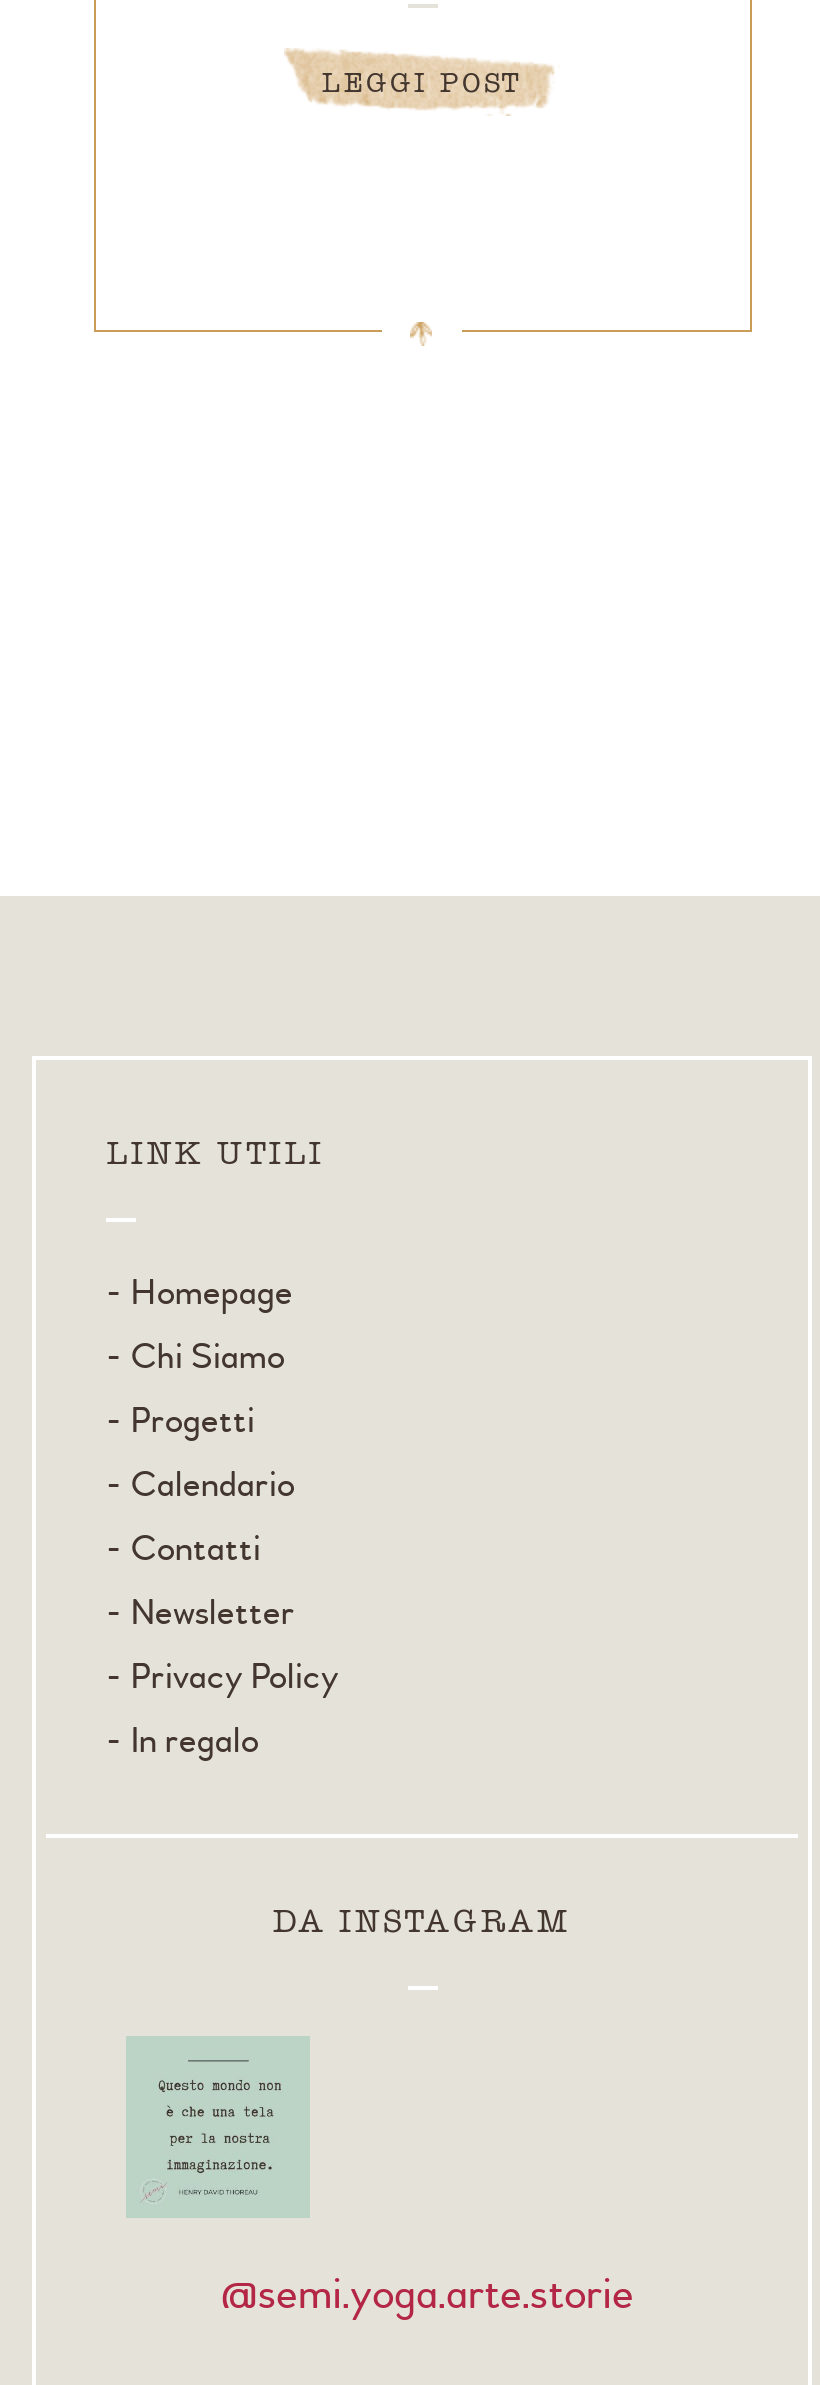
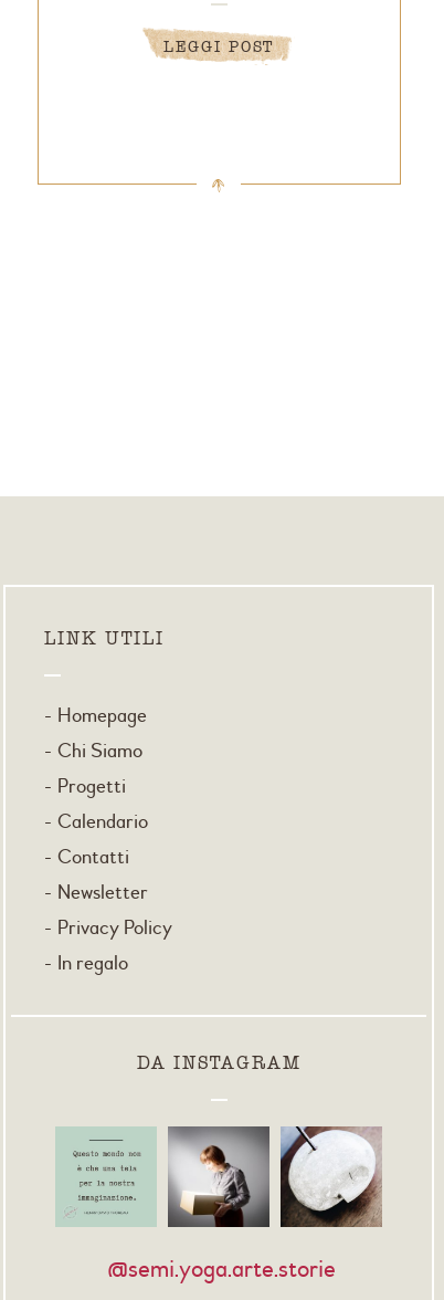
none -> [167,1125,271,1228] [image]
none -> [279,1125,383,1228] [image]

